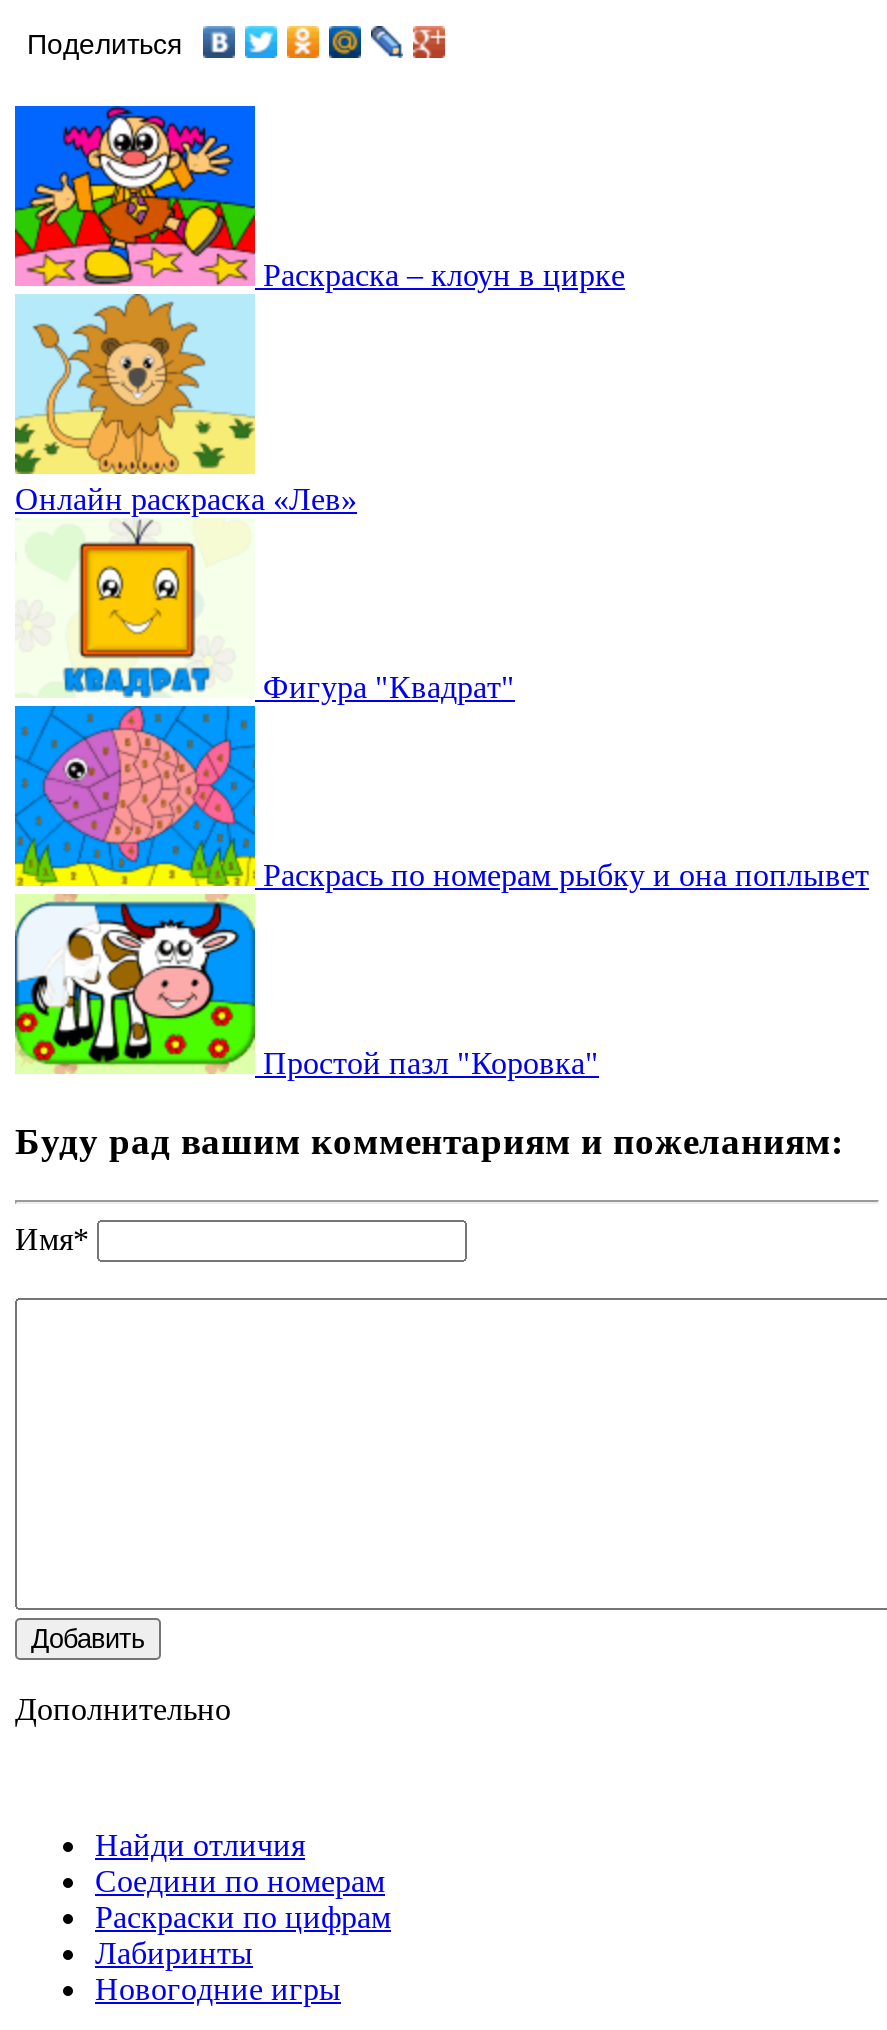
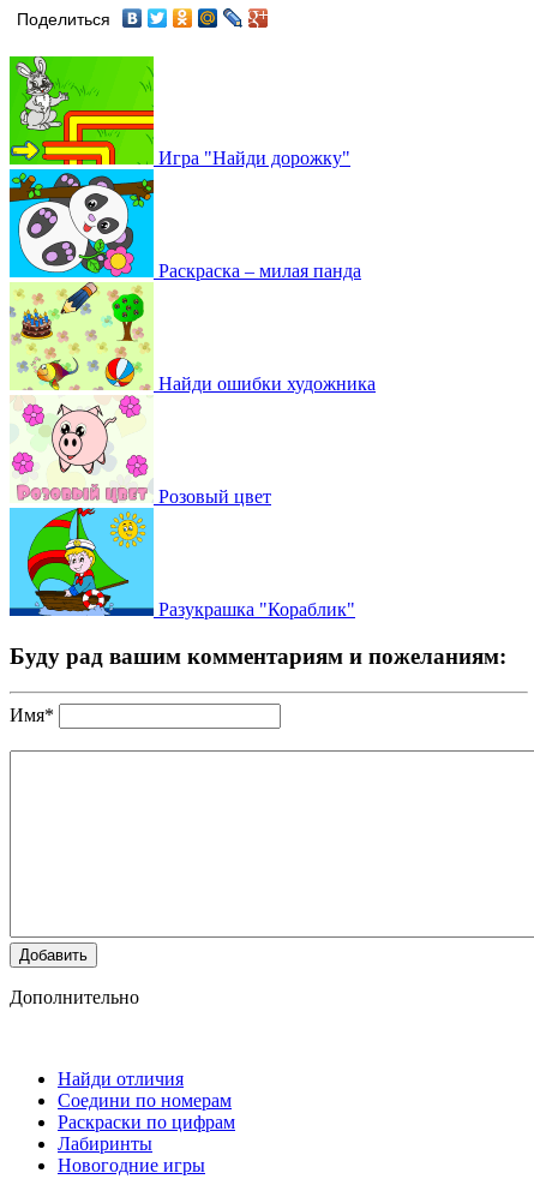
[13,104,625,466] [image] | Раскраска – клоун в цирке -> [8,55,350,251] [image] | Игра "Найди дорожку"
[15,482,357,516] Онлайн раскраска «Лев» -> [154,260,361,281] Раскраска – милая панда
[13,530,515,1074] [image] | Фигура "Квадрат" -> [8,311,376,617] [image] | Найди ошибки художника
[255,858,869,892] Раскрась по номерам рыбку и она поплывет -> [154,486,271,507] Розовый цвет
[255,1046,599,1080] Простой пазл "Коровка" -> [154,599,355,619] Разукрашка "Кораблик"

